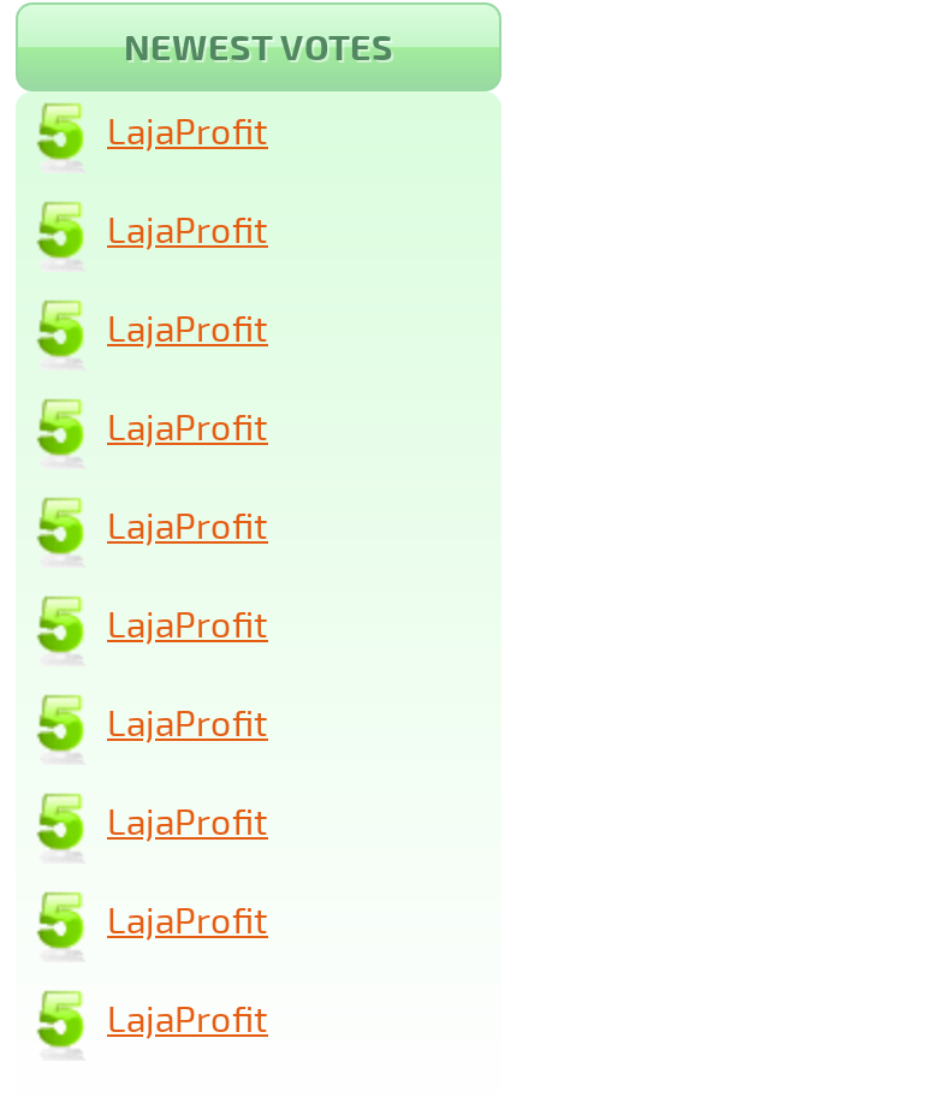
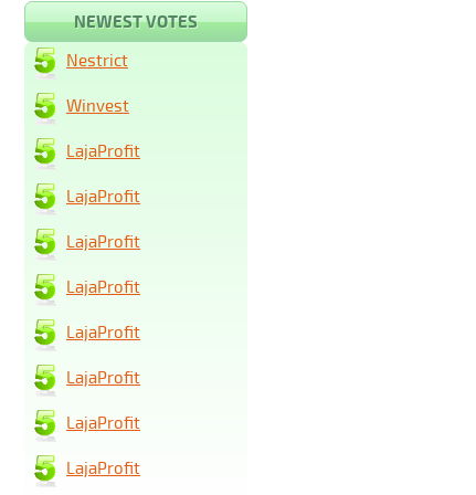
[107,108,268,151] LajaProfit -> [66,49,128,69] Nestrict
[107,206,268,250] LajaProfit -> [66,95,129,115] Winvest

